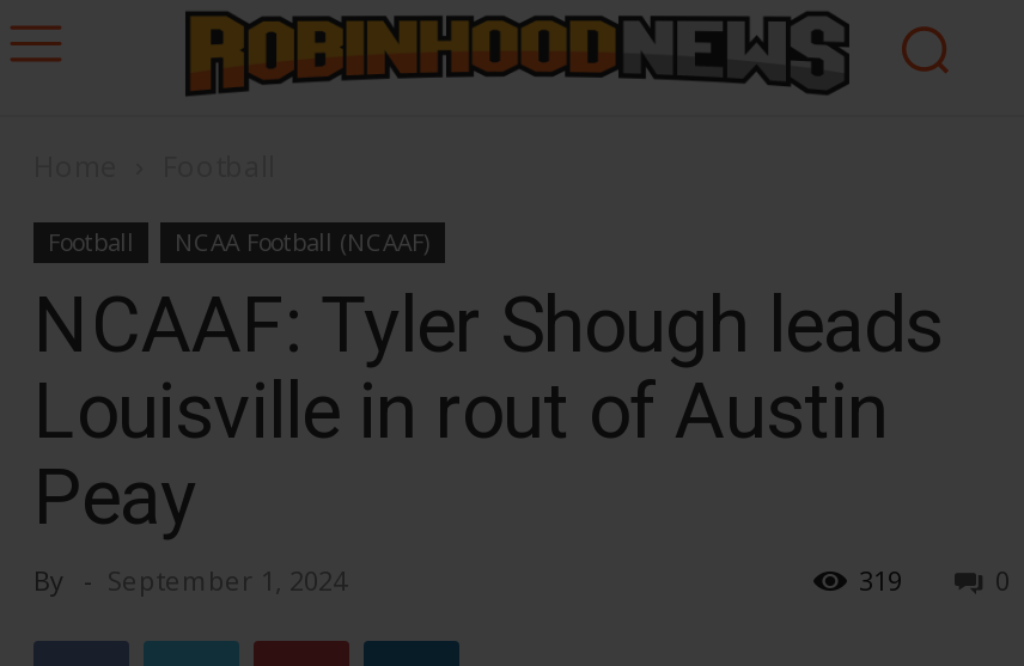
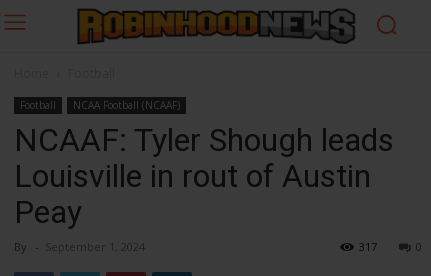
[859,563,902,599] 319 -> [359,239,377,254] 317

